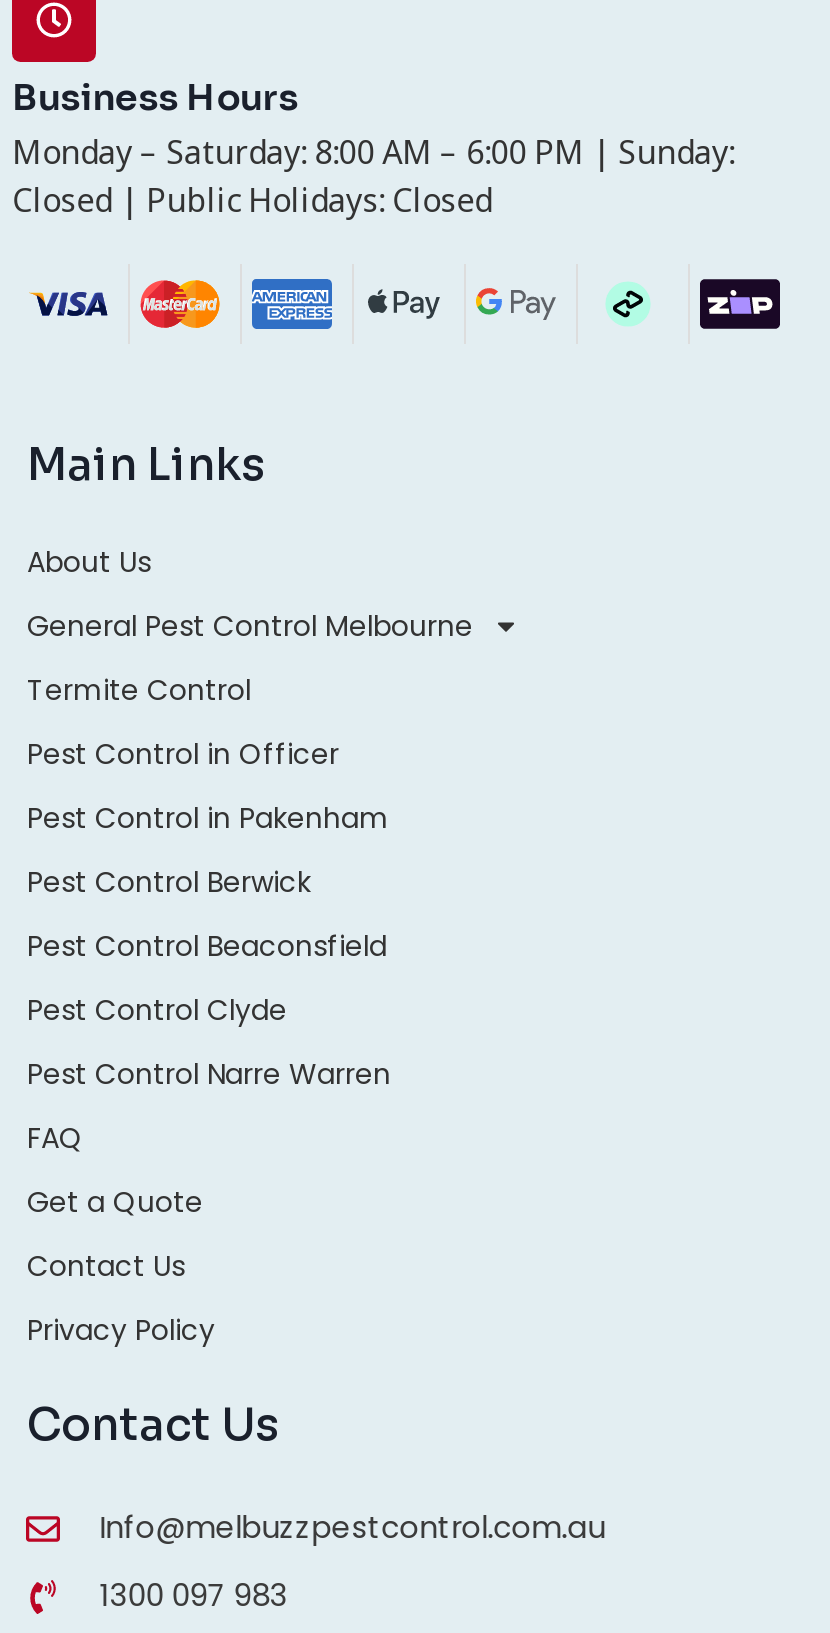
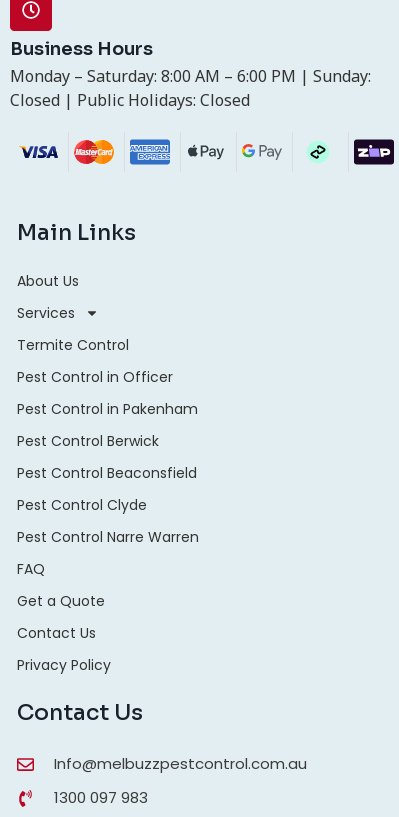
[27,607,473,647] General Pest Control Melbourne -> [17,303,75,323] Services

